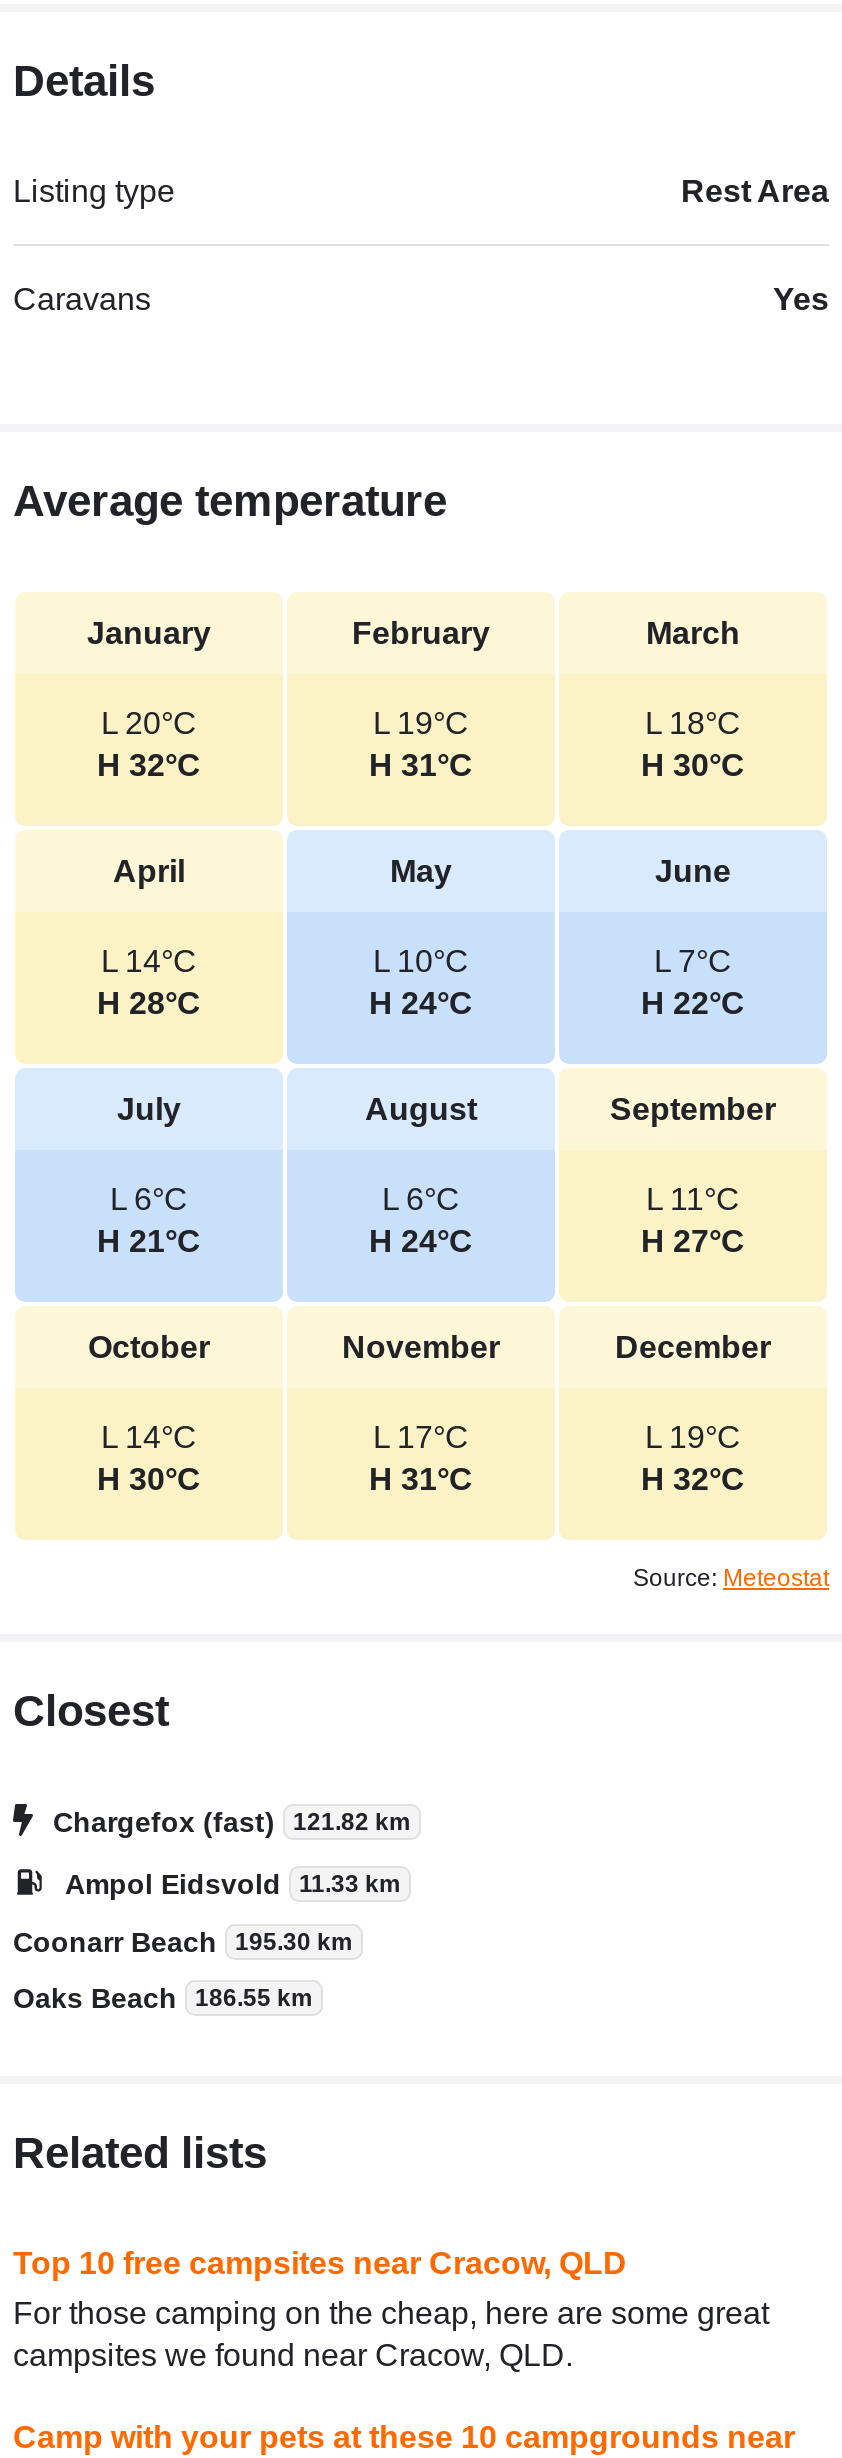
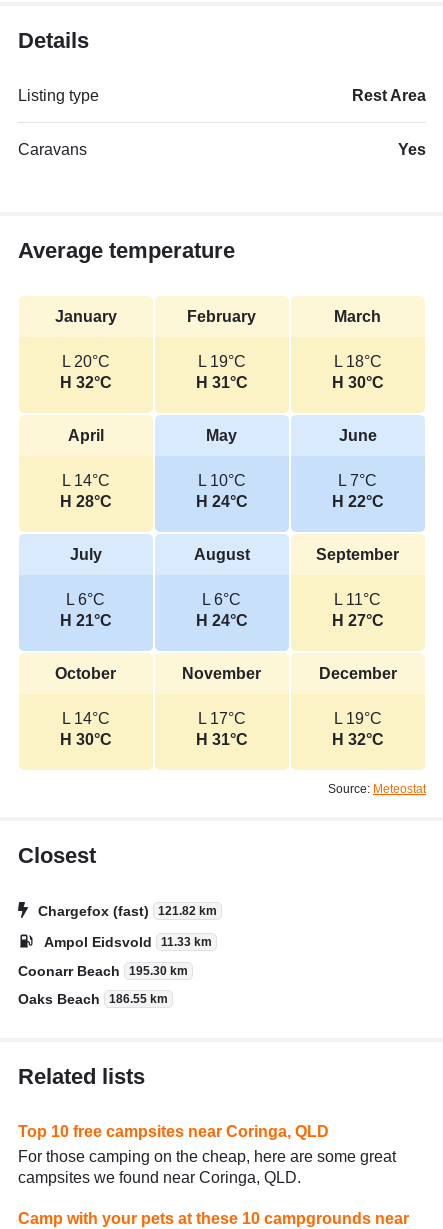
[13,2246,627,2280] Top 10 free campsites near Cracow, QLD -> [18,1123,329,1140] Top 10 free campsites near Coringa, QLD
[13,2338,581,2372] campsites we found near Cracow, QLD. -> [18,1169,305,1186] campsites we found near Coringa, QLD.

